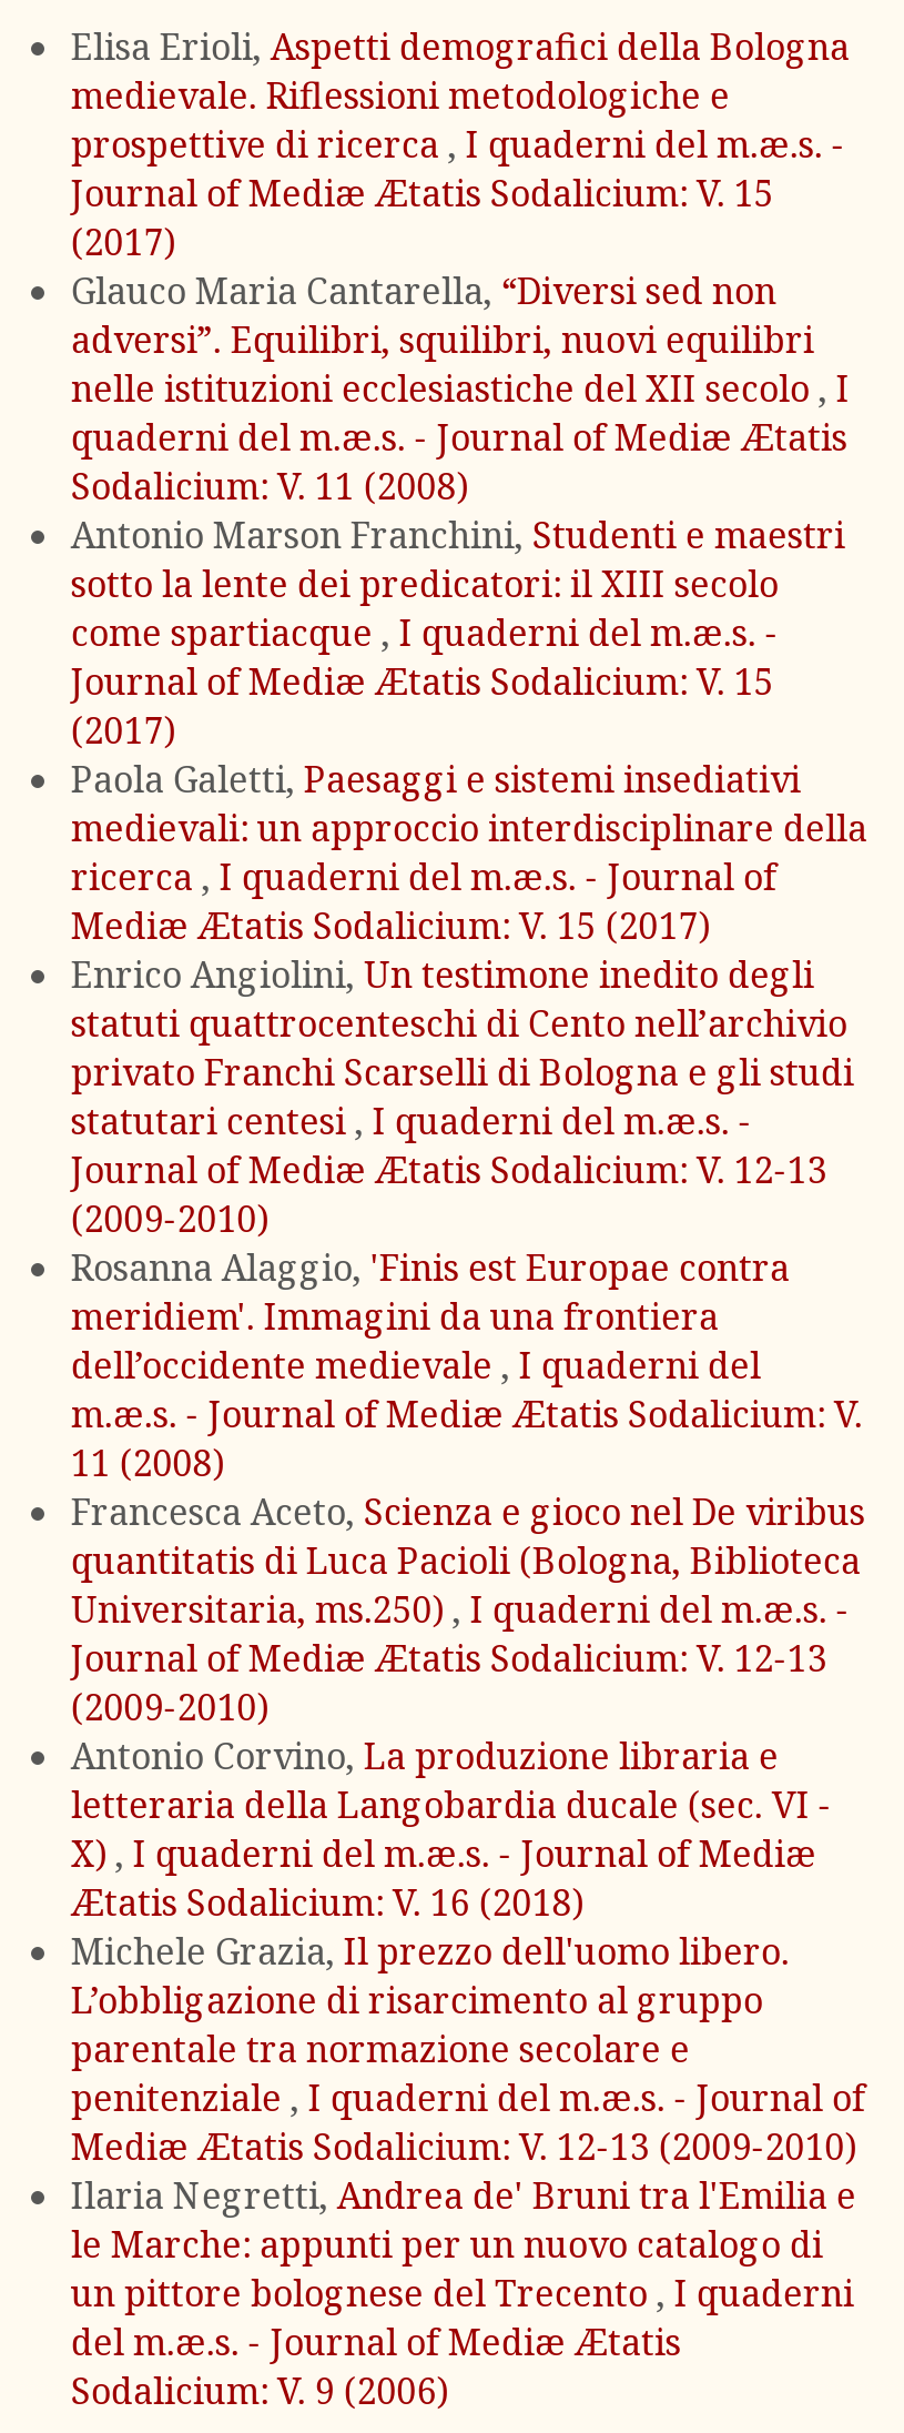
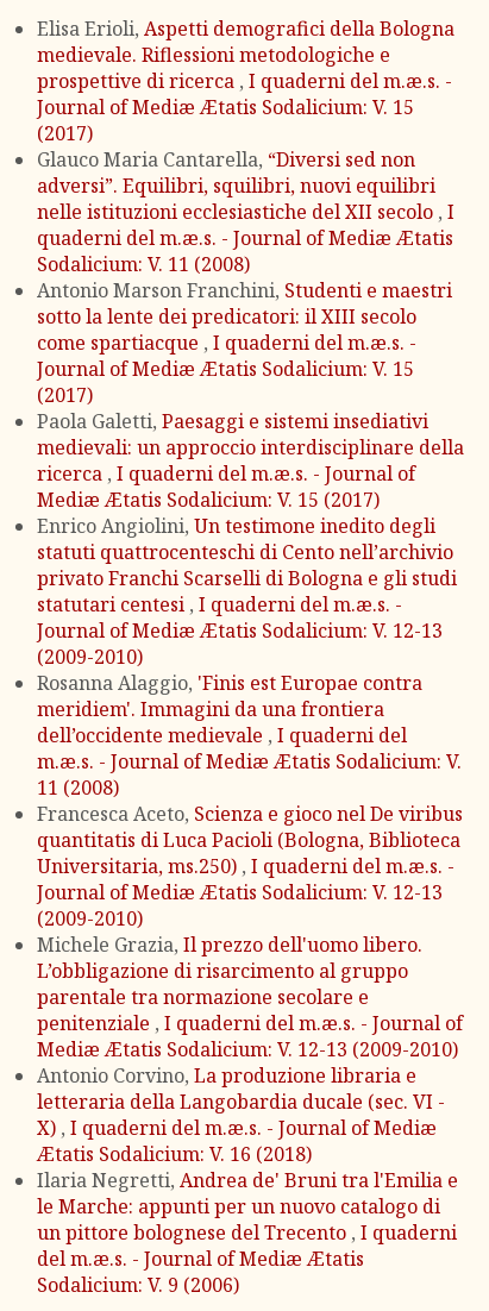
moved [71,1732,831,1927] -> [37,1062,445,1167]: Antonio Corvino, La produzione libraria e | letteraria della Langobardia ducale (sec. VI - | X), I quaderni del m.æ.s. - Journal of Mediæ | Ætatis Sodalicium: V. 16 (2018)
moved [71,1927,865,2171] -> [37,932,463,1062]: Michele Grazia, Il prezzo dell'uomo libero. | L’obbligazione di risarcimento al gruppo | parentale tra normazione secolare e | penitenziale, I quaderni del m.æ.s. - Journal of | Mediæ Ætatis Sodalicium: V. 12-13 (2009-2010)

